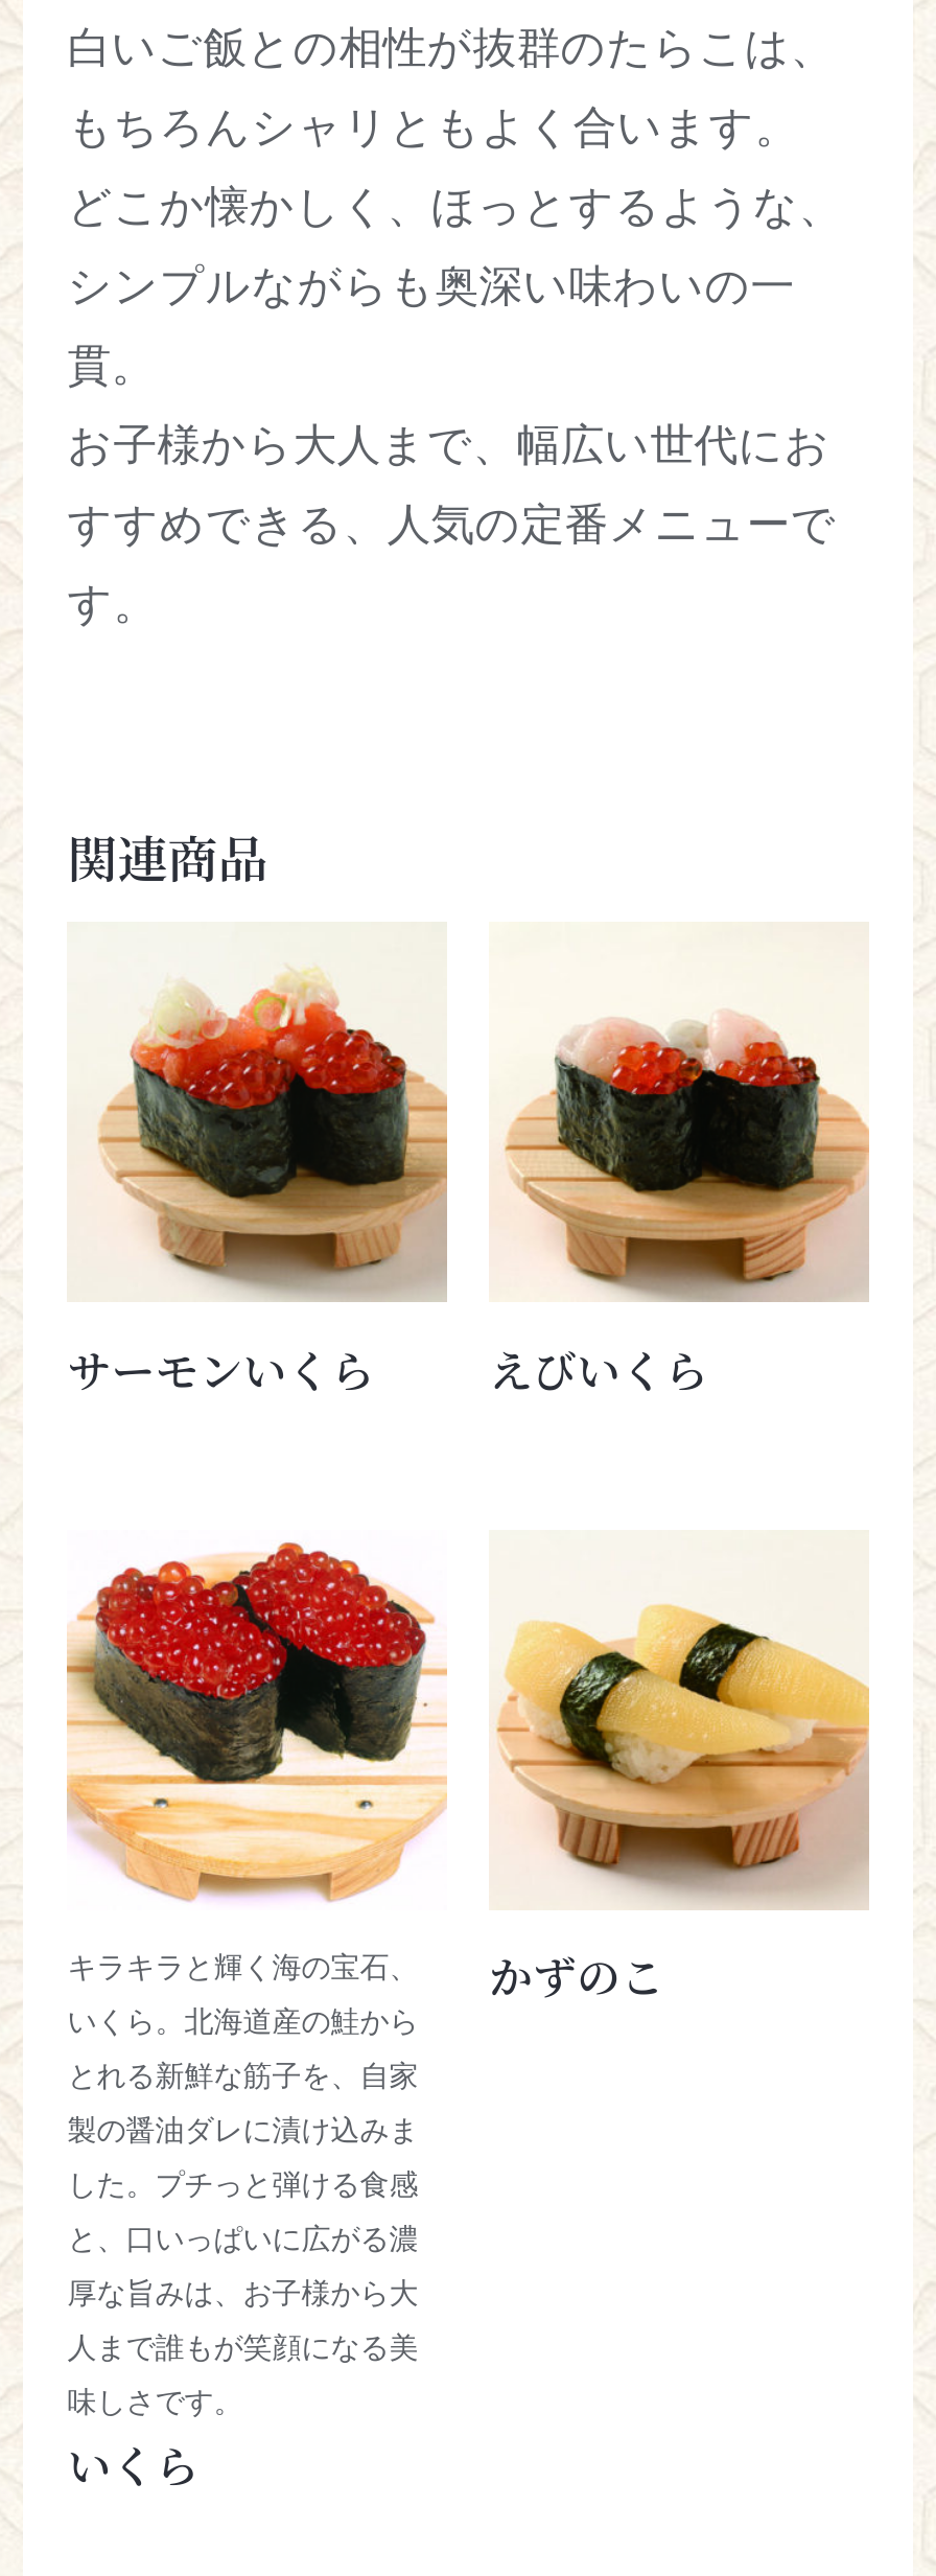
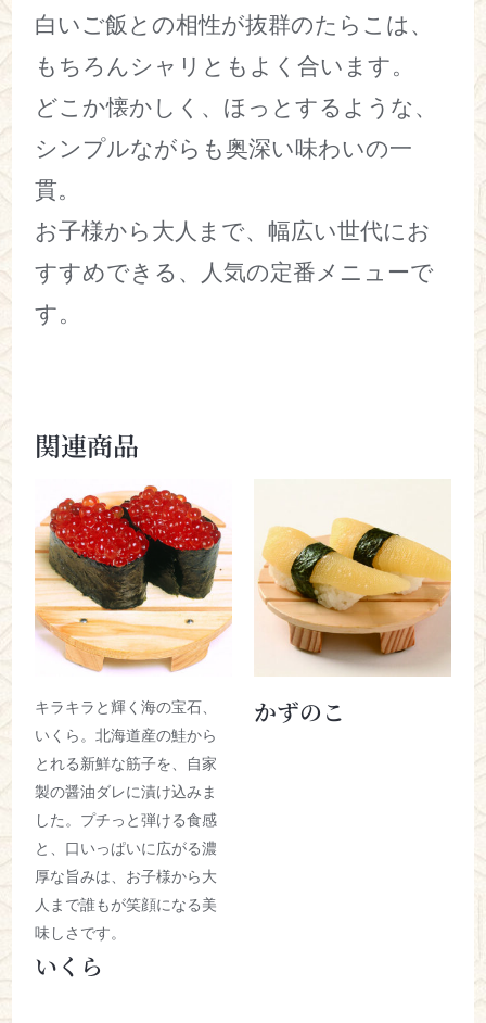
[67,961,708,1400] [image] | サーモンいくら | えびいくら -> none
[504,1014,867,1300] [image] -> none

